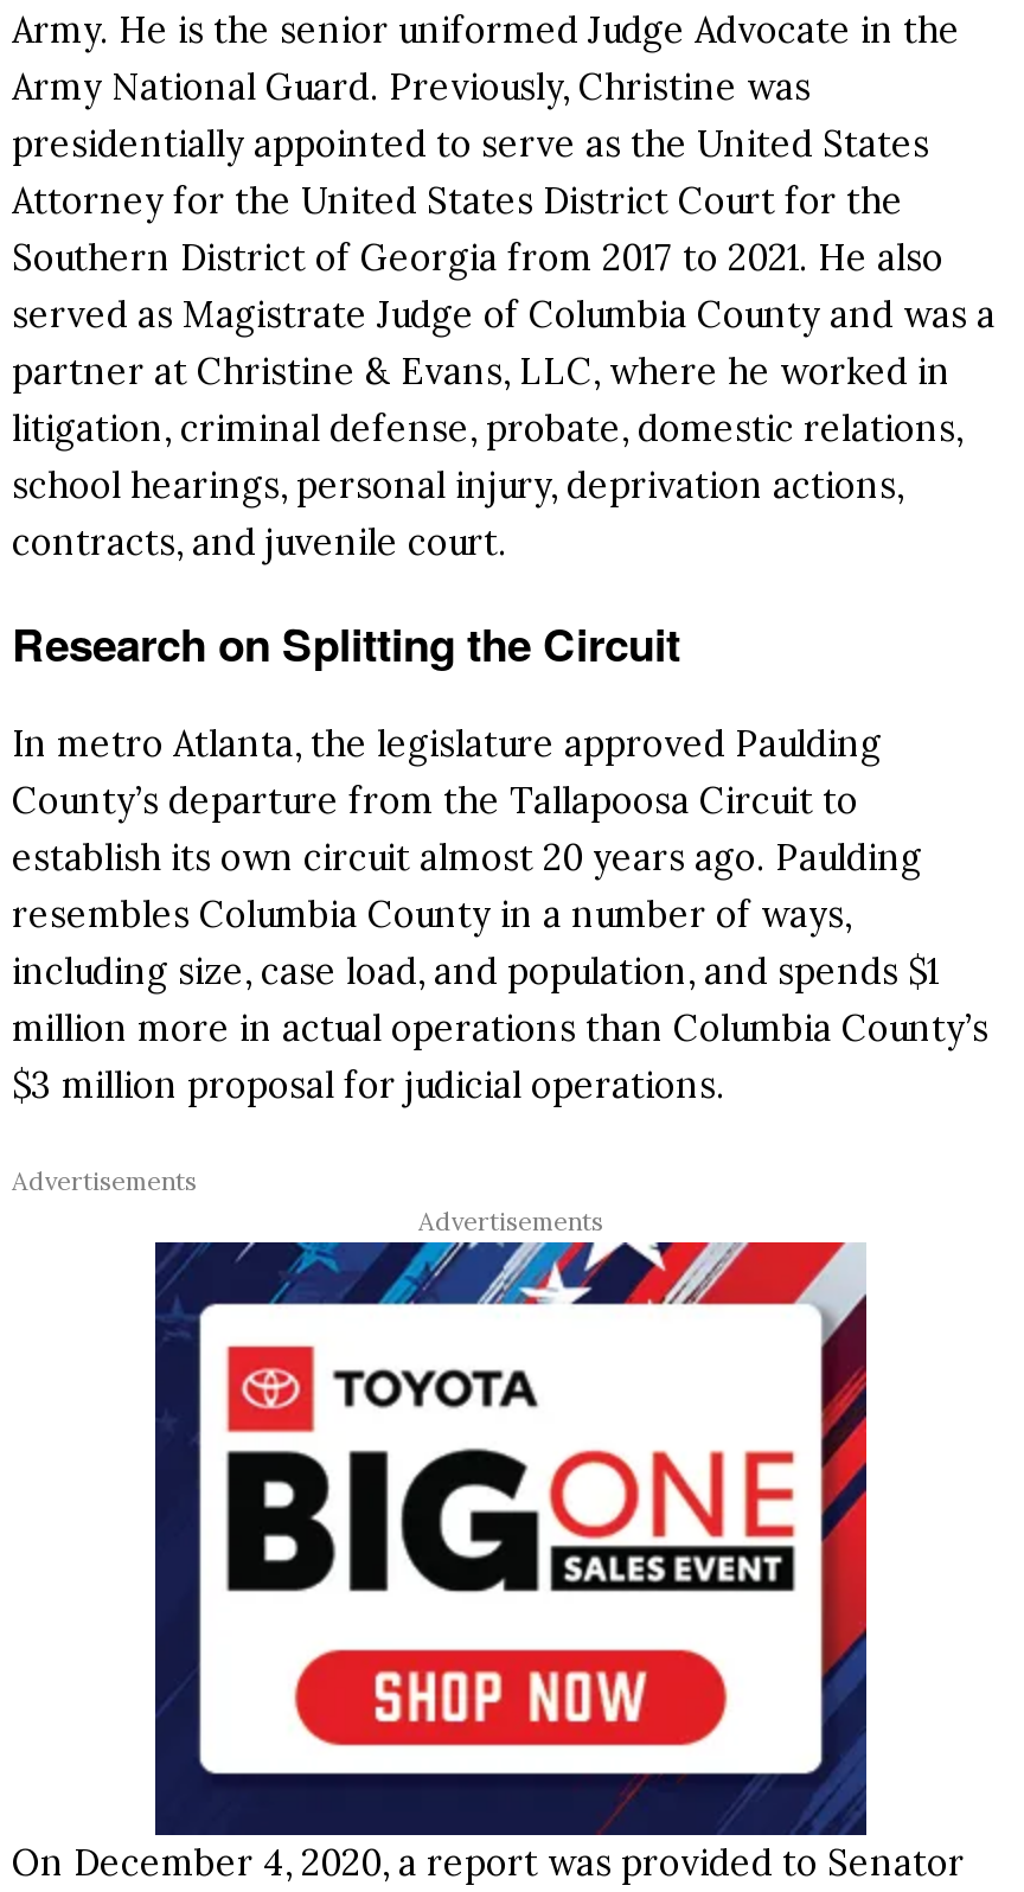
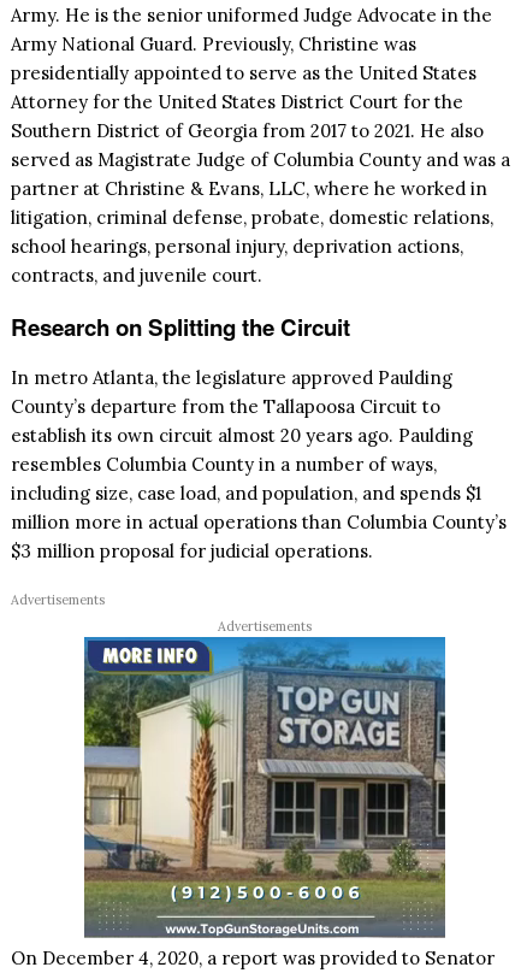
[153,1240,869,1835] [image] -> [83,636,446,939] [image]

